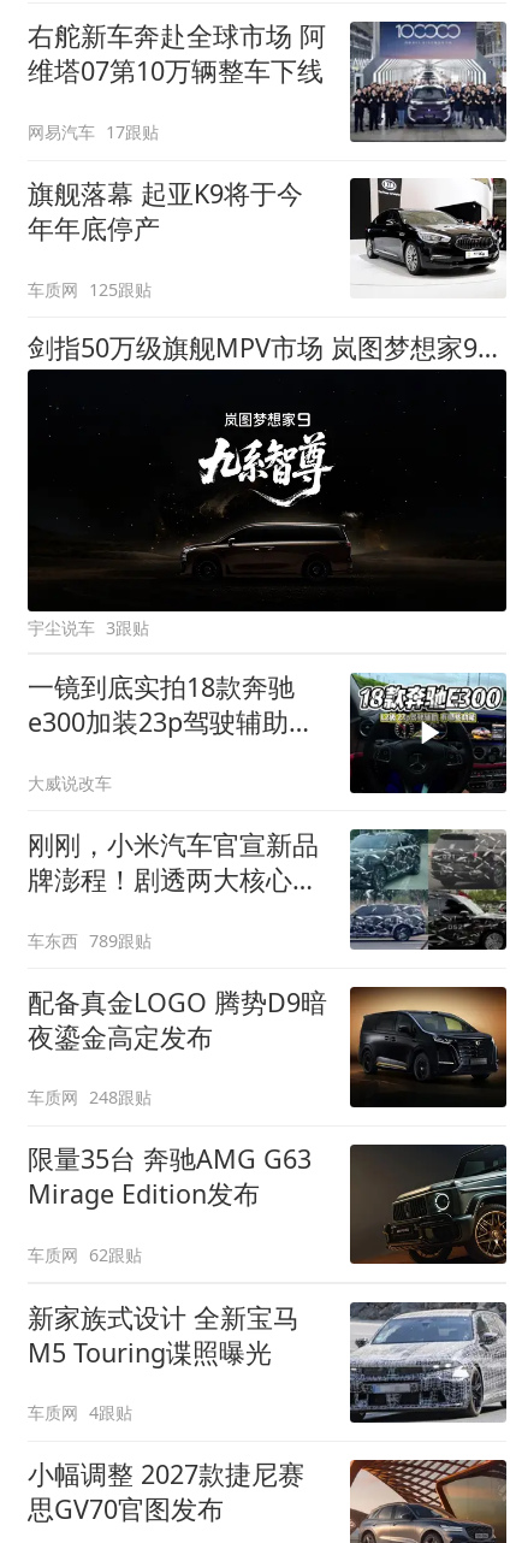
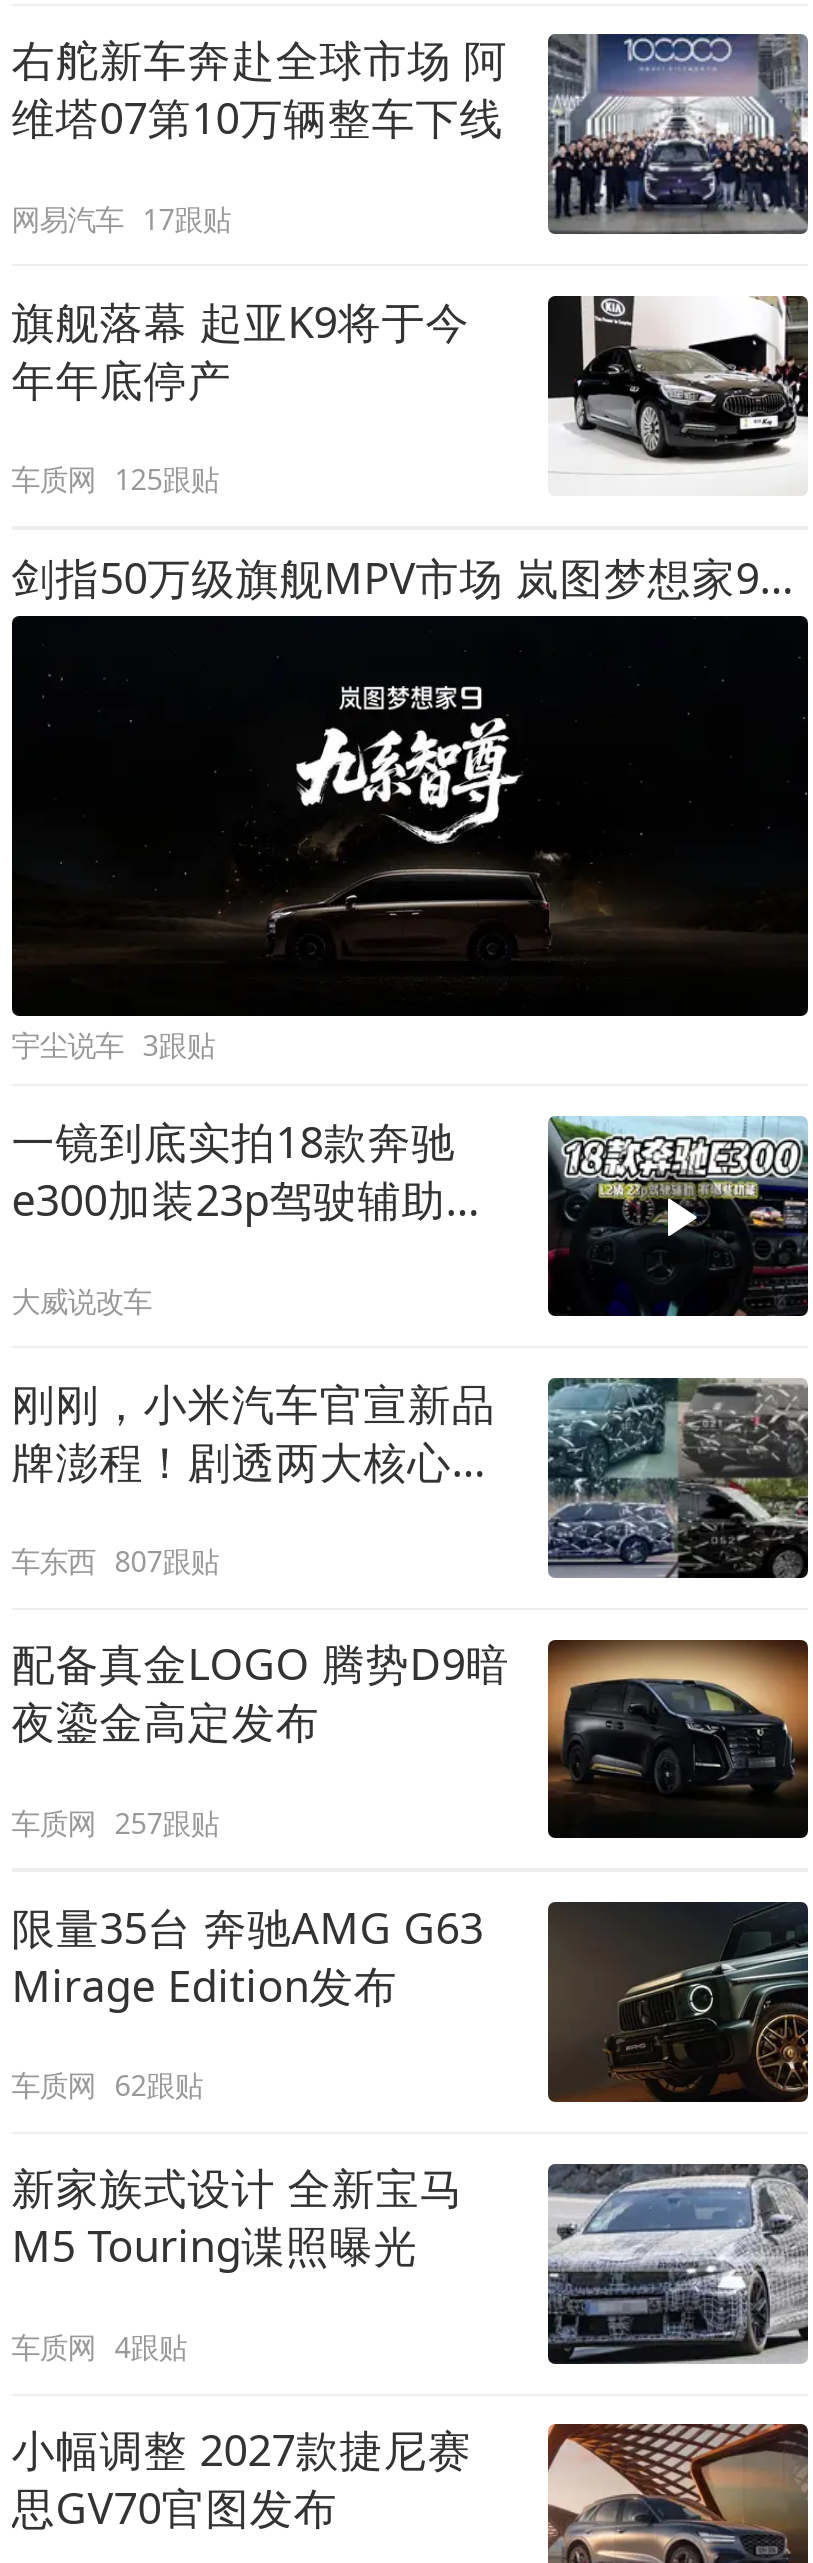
[27,929,152,951] 车东西 789跟贴 -> [11,1542,219,1580] 车东西 807跟贴
[27,1086,152,1109] 车质网 248跟贴 -> [11,1803,219,1841] 车质网 257跟贴

